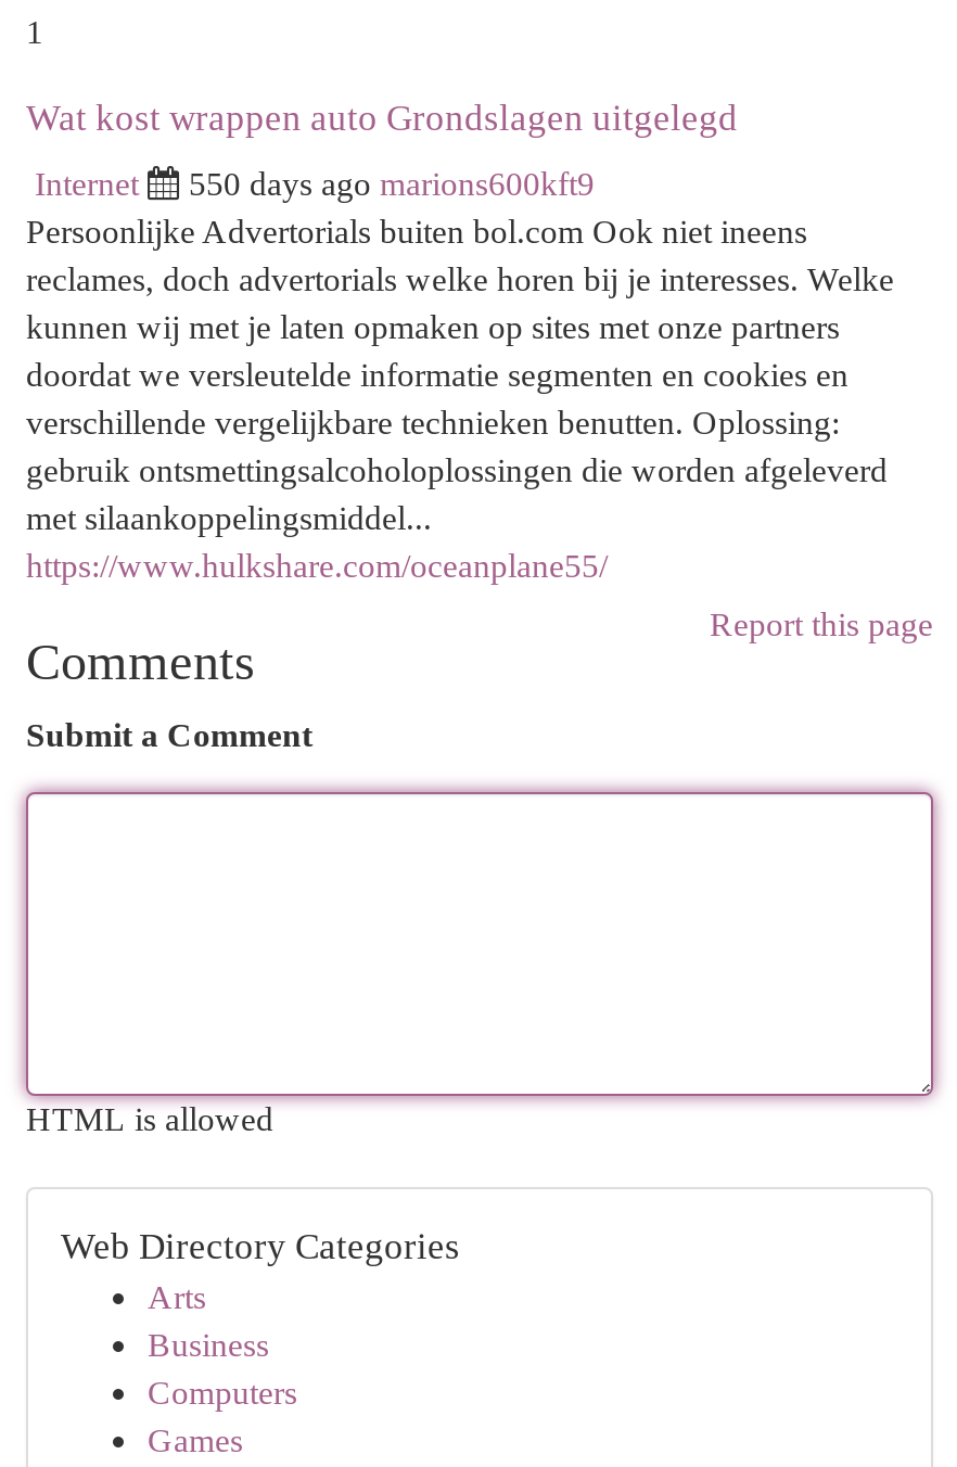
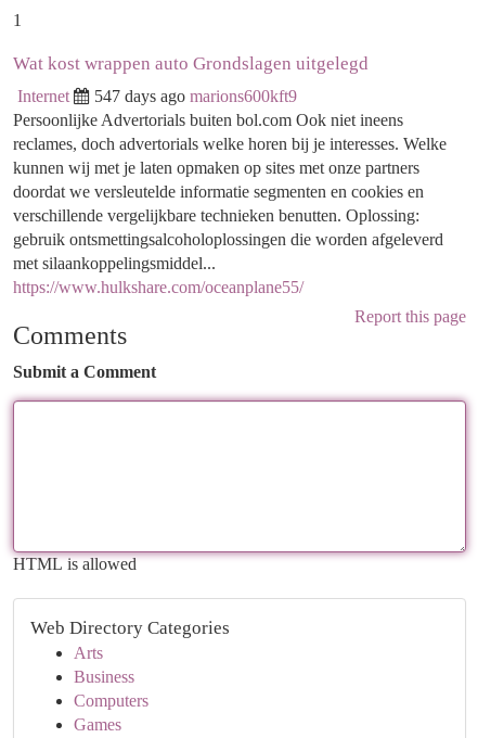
[189,165,595,202] 550 days ago marions600kft9 -> [94,87,297,105] 547 days ago marions600kft9

